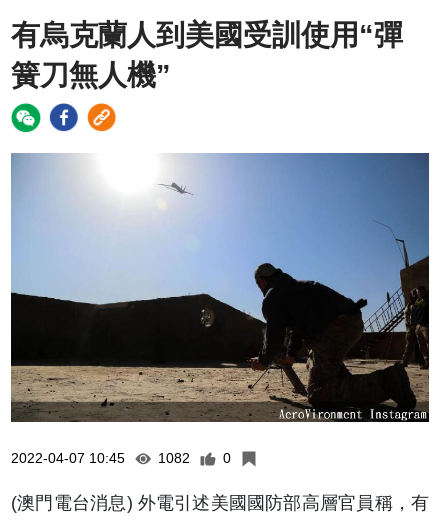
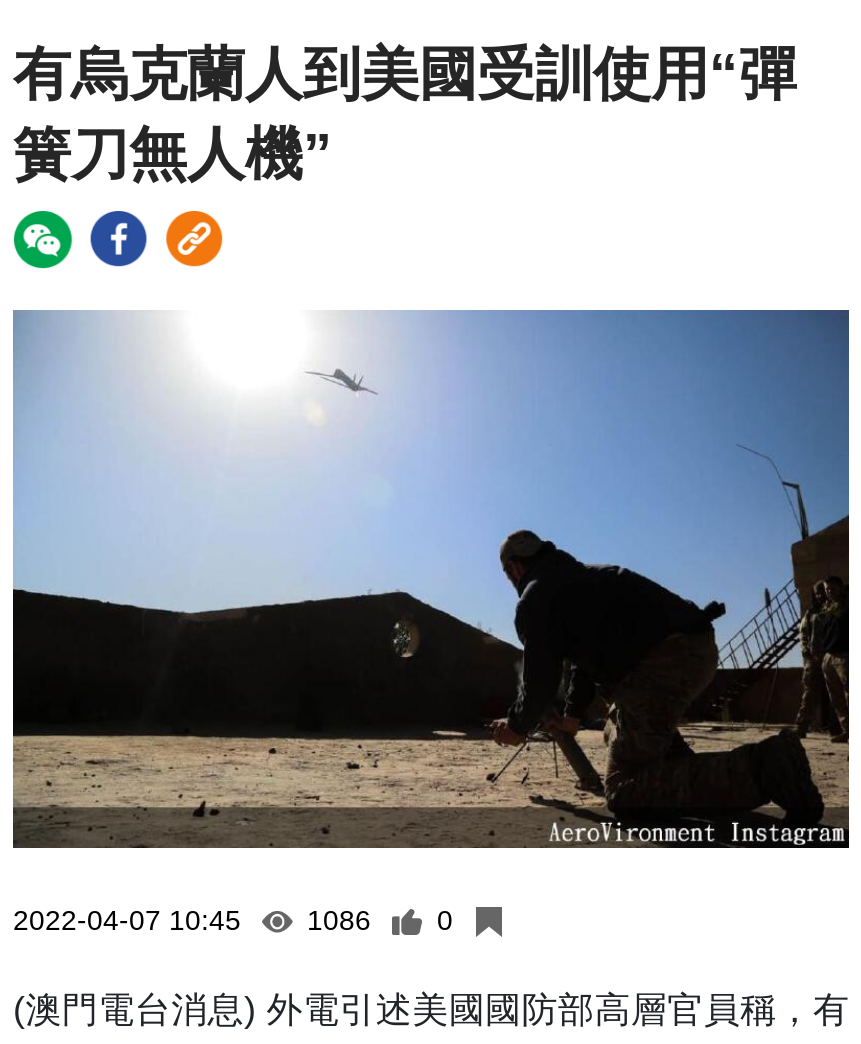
[158,450,190,466] 1082 -> [307,904,371,936] 1086

